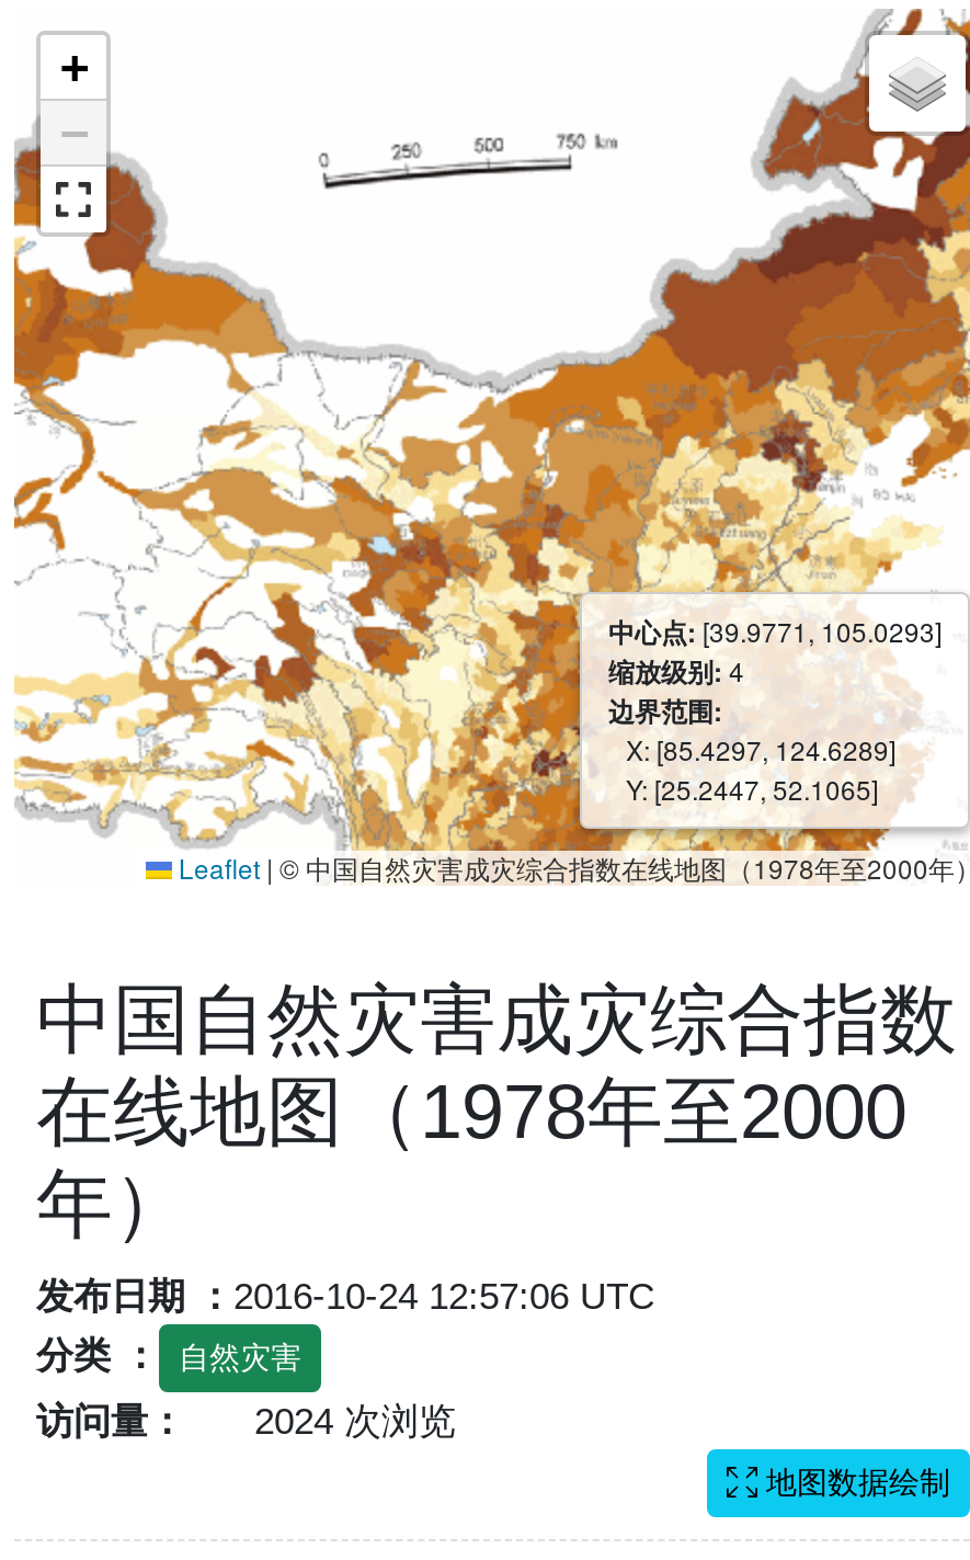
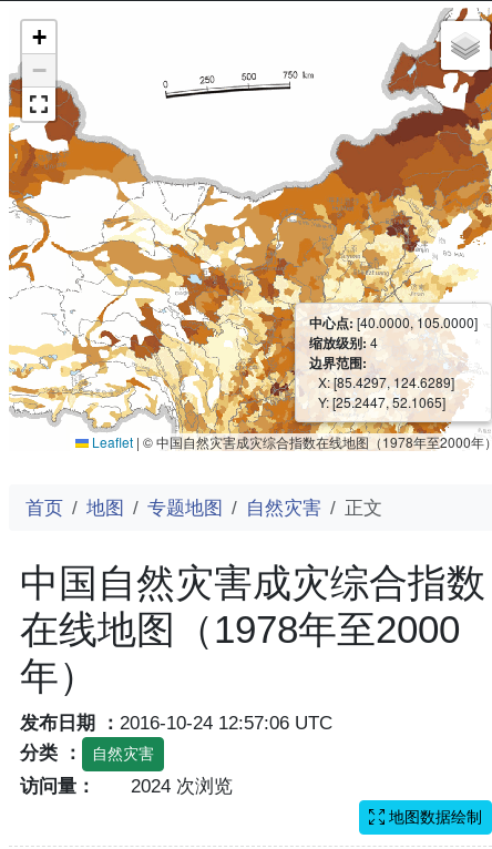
[608,612,942,651] 中心点: [39.9771, 105.0293] -> [309,313,478,333] 中心点: [40.0000, 105.0000]
none -> [25,497,382,519] 首页 | 地图 | 专题地图 | 自然灾害 | 正文

